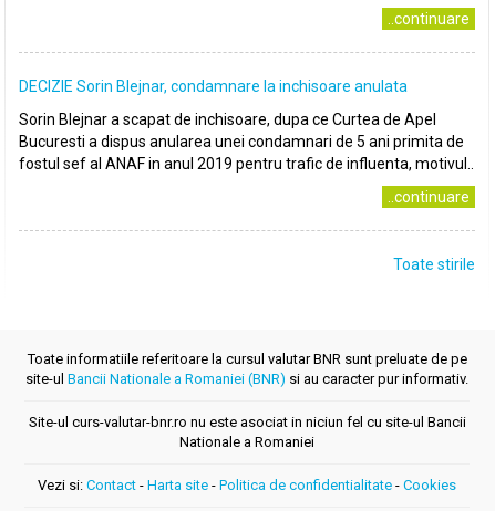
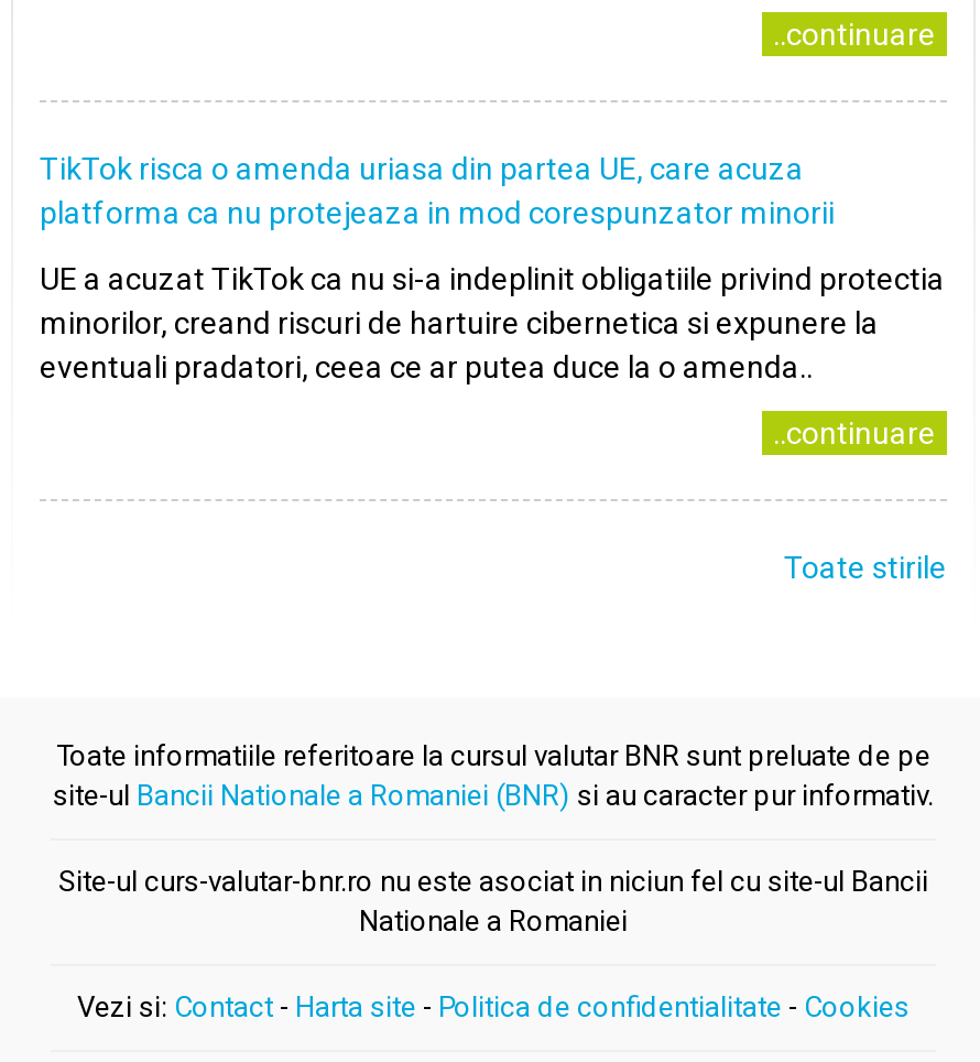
[19,77,408,95] DECIZIE Sorin Blejnar, condamnare la inchisoare anulata -> [40,151,835,230] TikTok risca o amenda uriasa din partea UE, care acuza | platforma ca nu protejeaza in mod corespunzator minorii
[19,111,474,173] Sorin Blejnar a scapat de inchisoare, dupa ce Curtea de Apel | Bucuresti a dispus anularea unei condamnari de 5 ani primita de | fostul sef al ANAF in anul 2019 pentru trafic de influenta, motivul.. -> [40,261,945,384] UE a acuzat TikTok ca nu si-a indeplinit obligatiile privind protectia | minorilor, creand riscuri de hartuire cibernetica si expunere la | eventuali pradatori, ceea ce ar putea duce la o amenda..

